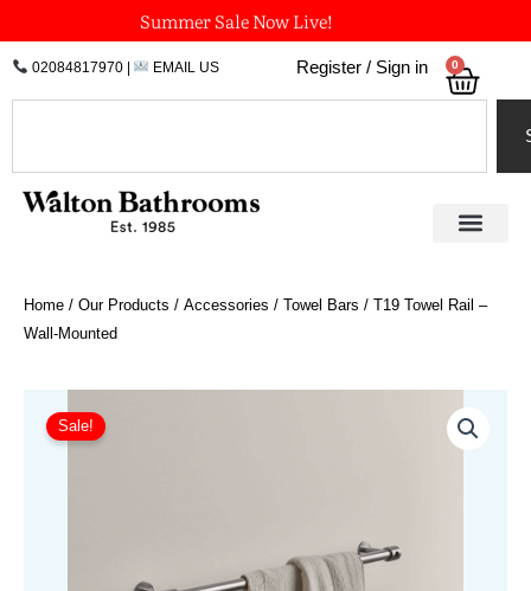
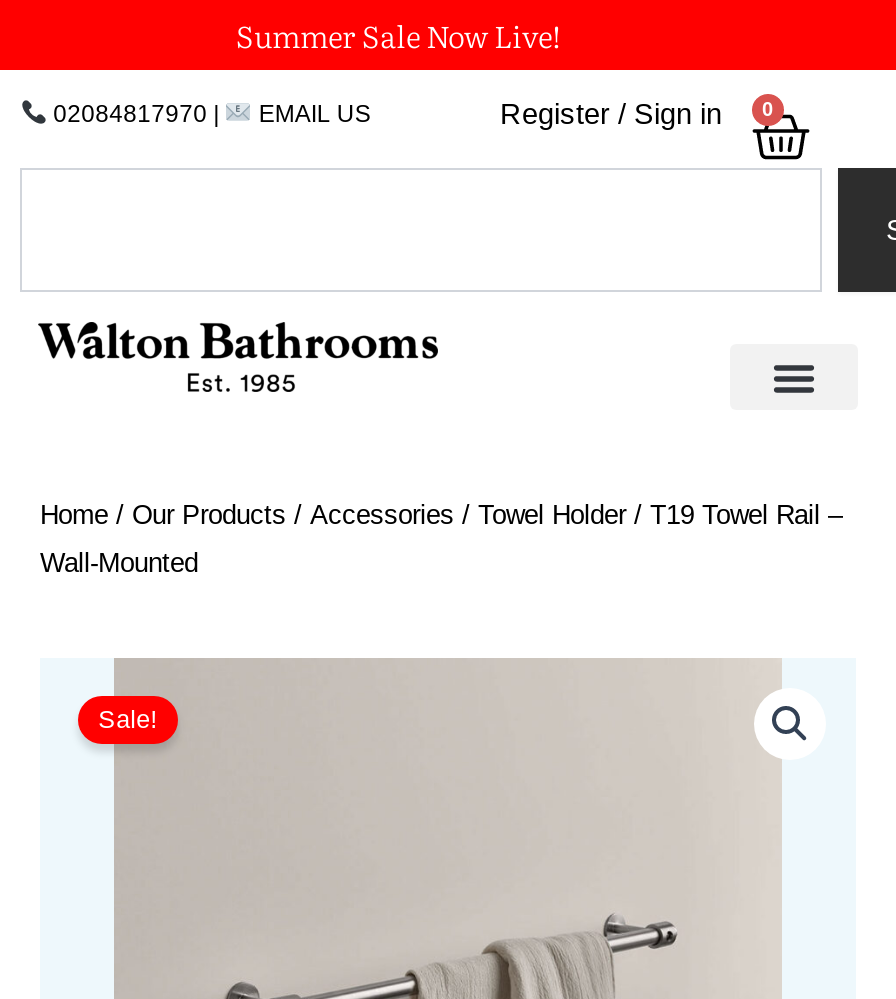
[24,296,487,314] Home / Our Products / Accessories / Towel Bars / T19 Towel Rail – -> [40,500,842,530] Home / Our Products / Accessories / Towel Holder / T19 Towel Rail –

